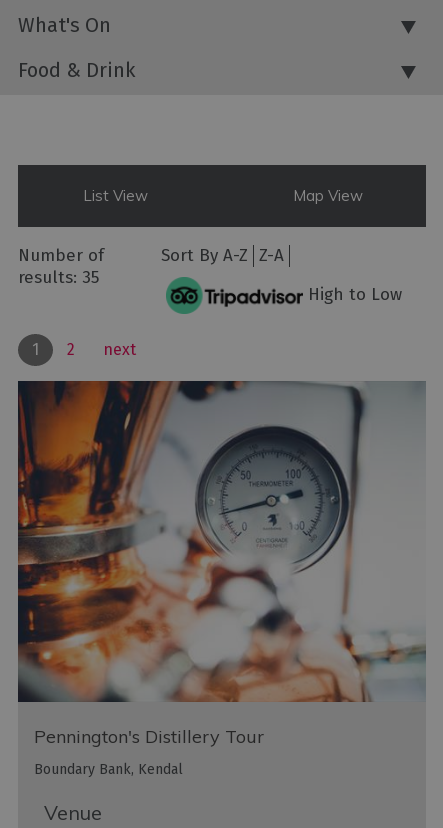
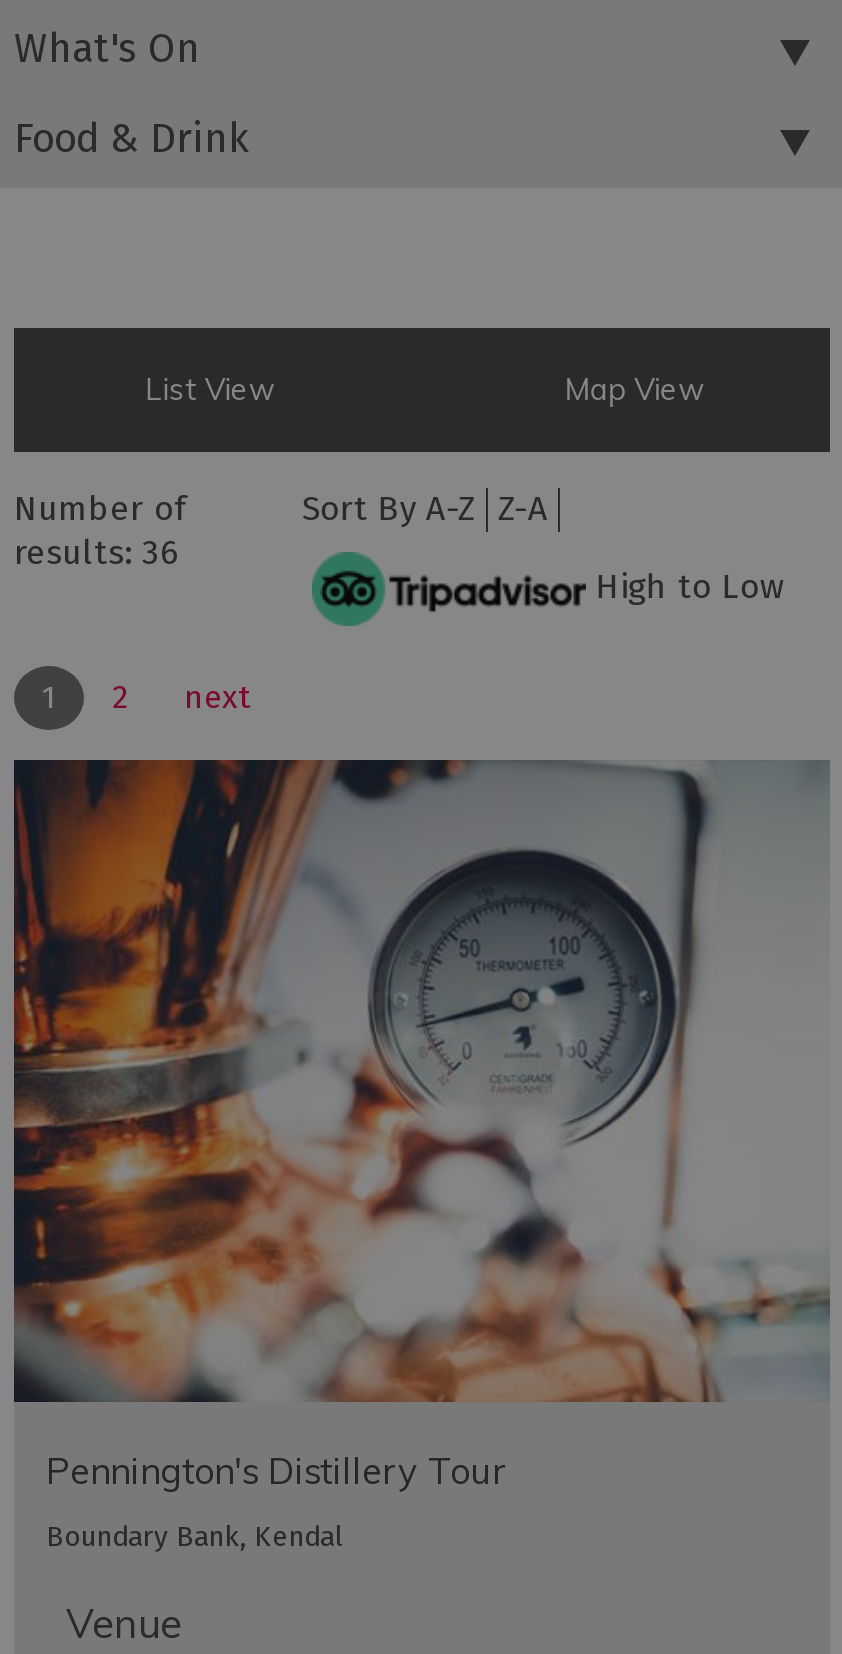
[18,267,99,288] results: 35 -> [14,532,178,574] results: 36

